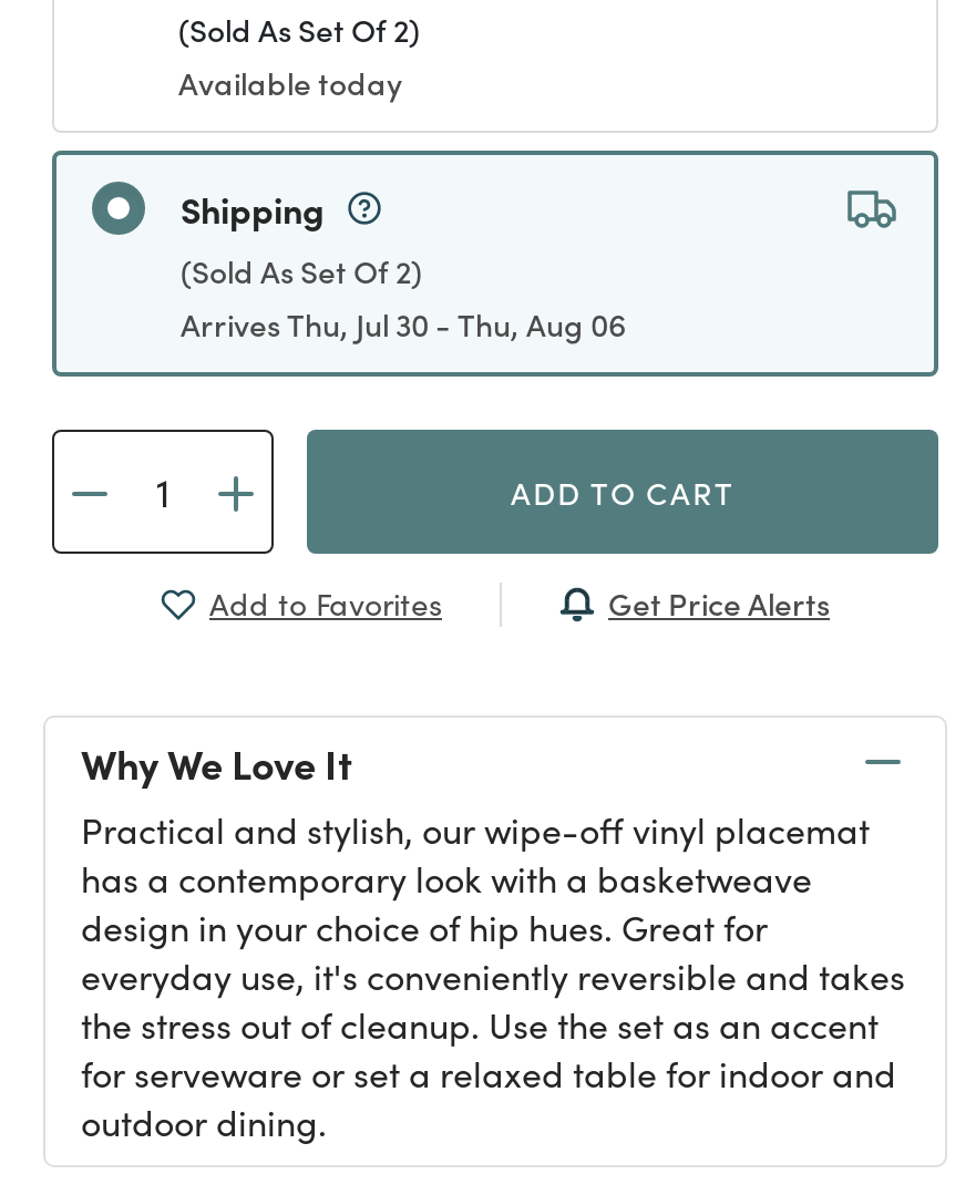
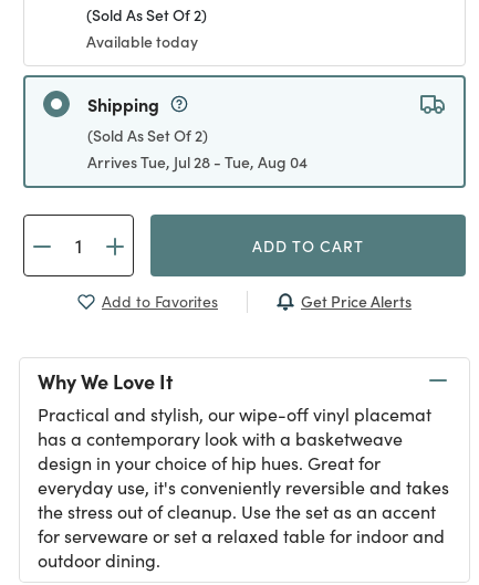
[181,301,626,346] Arrives Thu, Jul 30 - Thu, Aug 06 -> [87,150,308,173] Arrives Tue, Jul 28 - Tue, Aug 04

